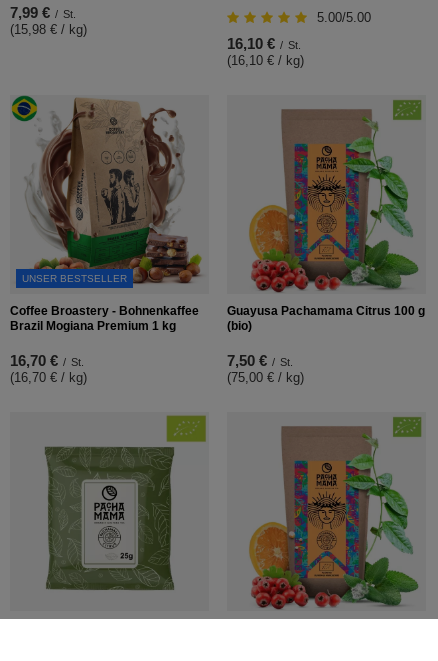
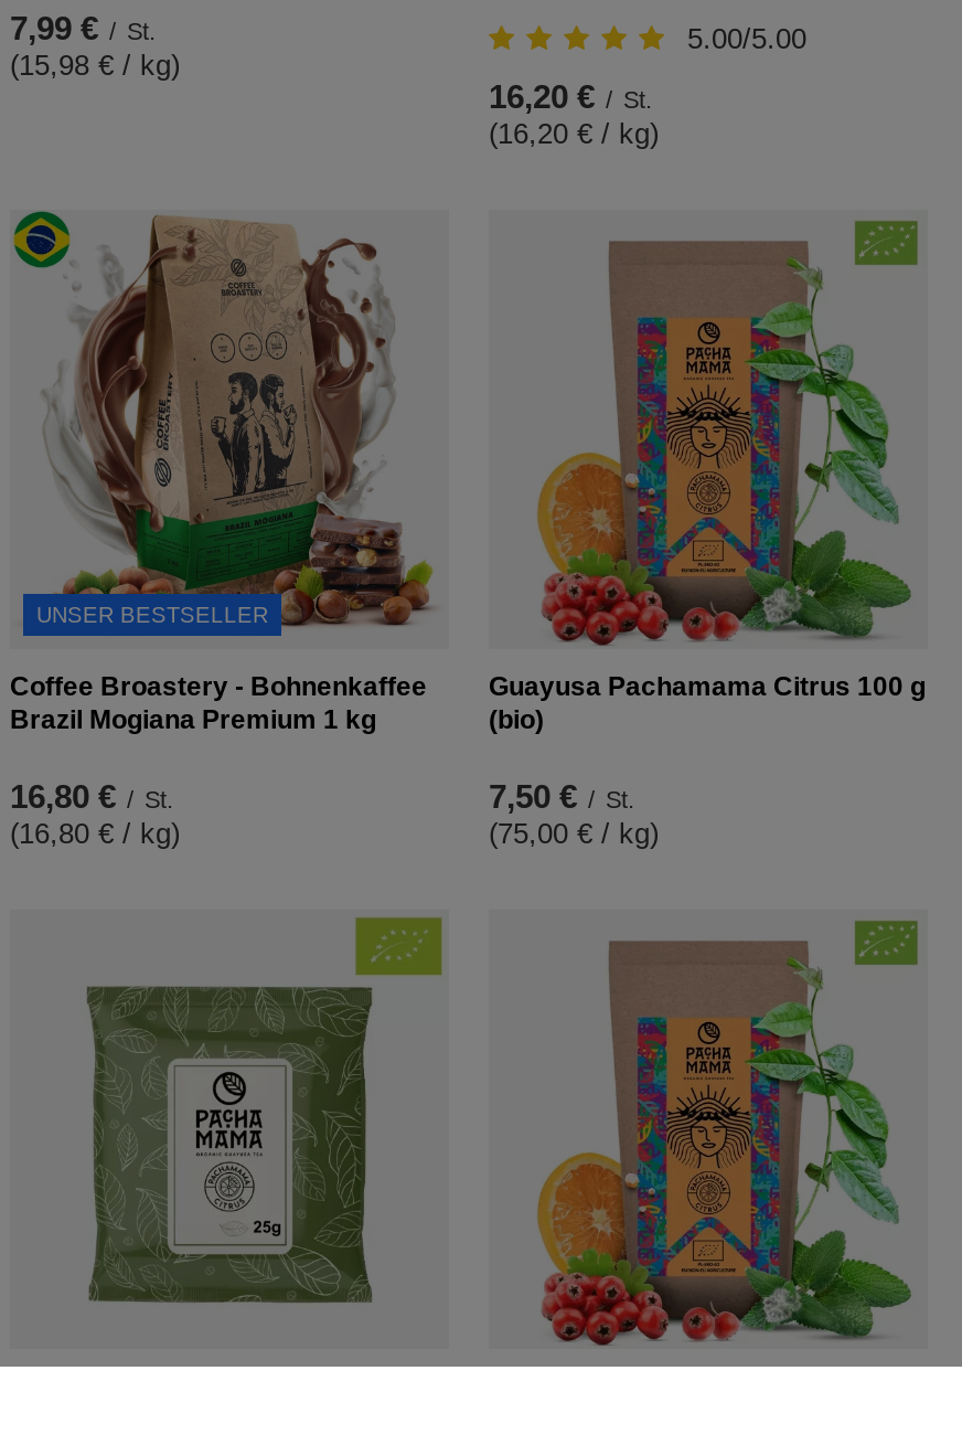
[227,34,301,51] 16,10 € / St. -> [489,76,652,114] 16,20 € / St.
[227,52,304,67] (16,10 € / kg) -> [489,116,659,149] (16,20 € / kg)
[10,352,84,369] 16,70 € / St. -> [10,777,173,815] 16,80 € / St.
[10,370,87,385] (16,70 € / kg) -> [10,817,180,850] (16,80 € / kg)

